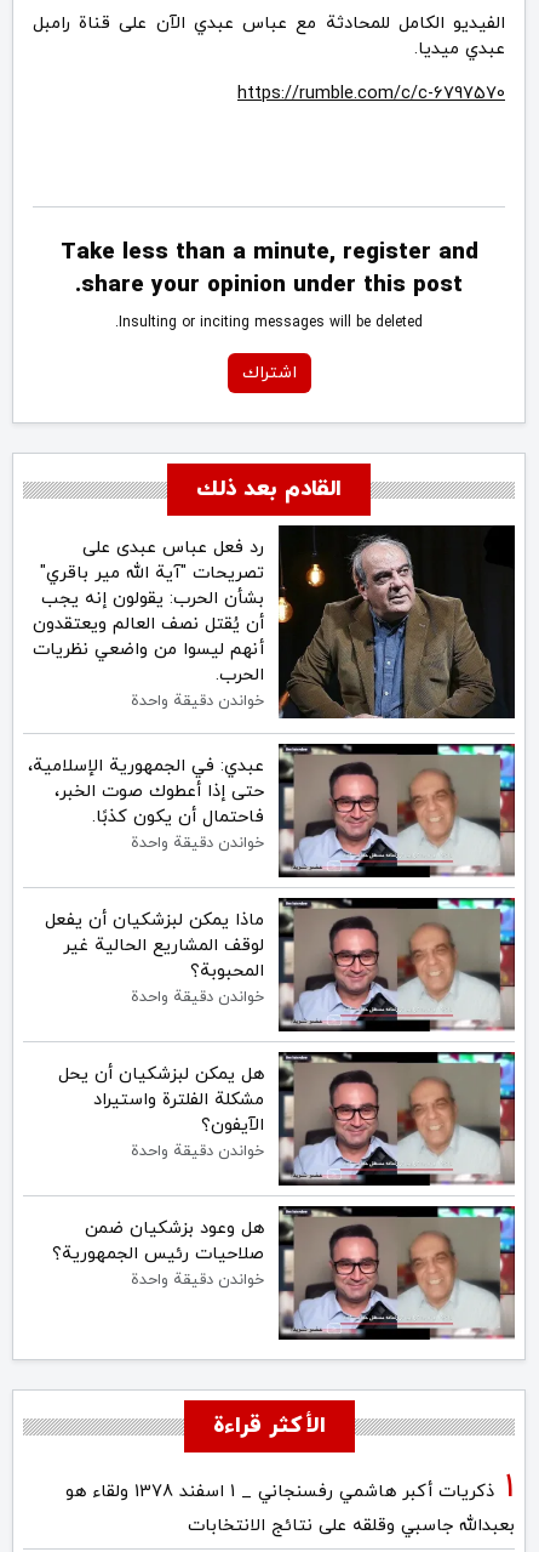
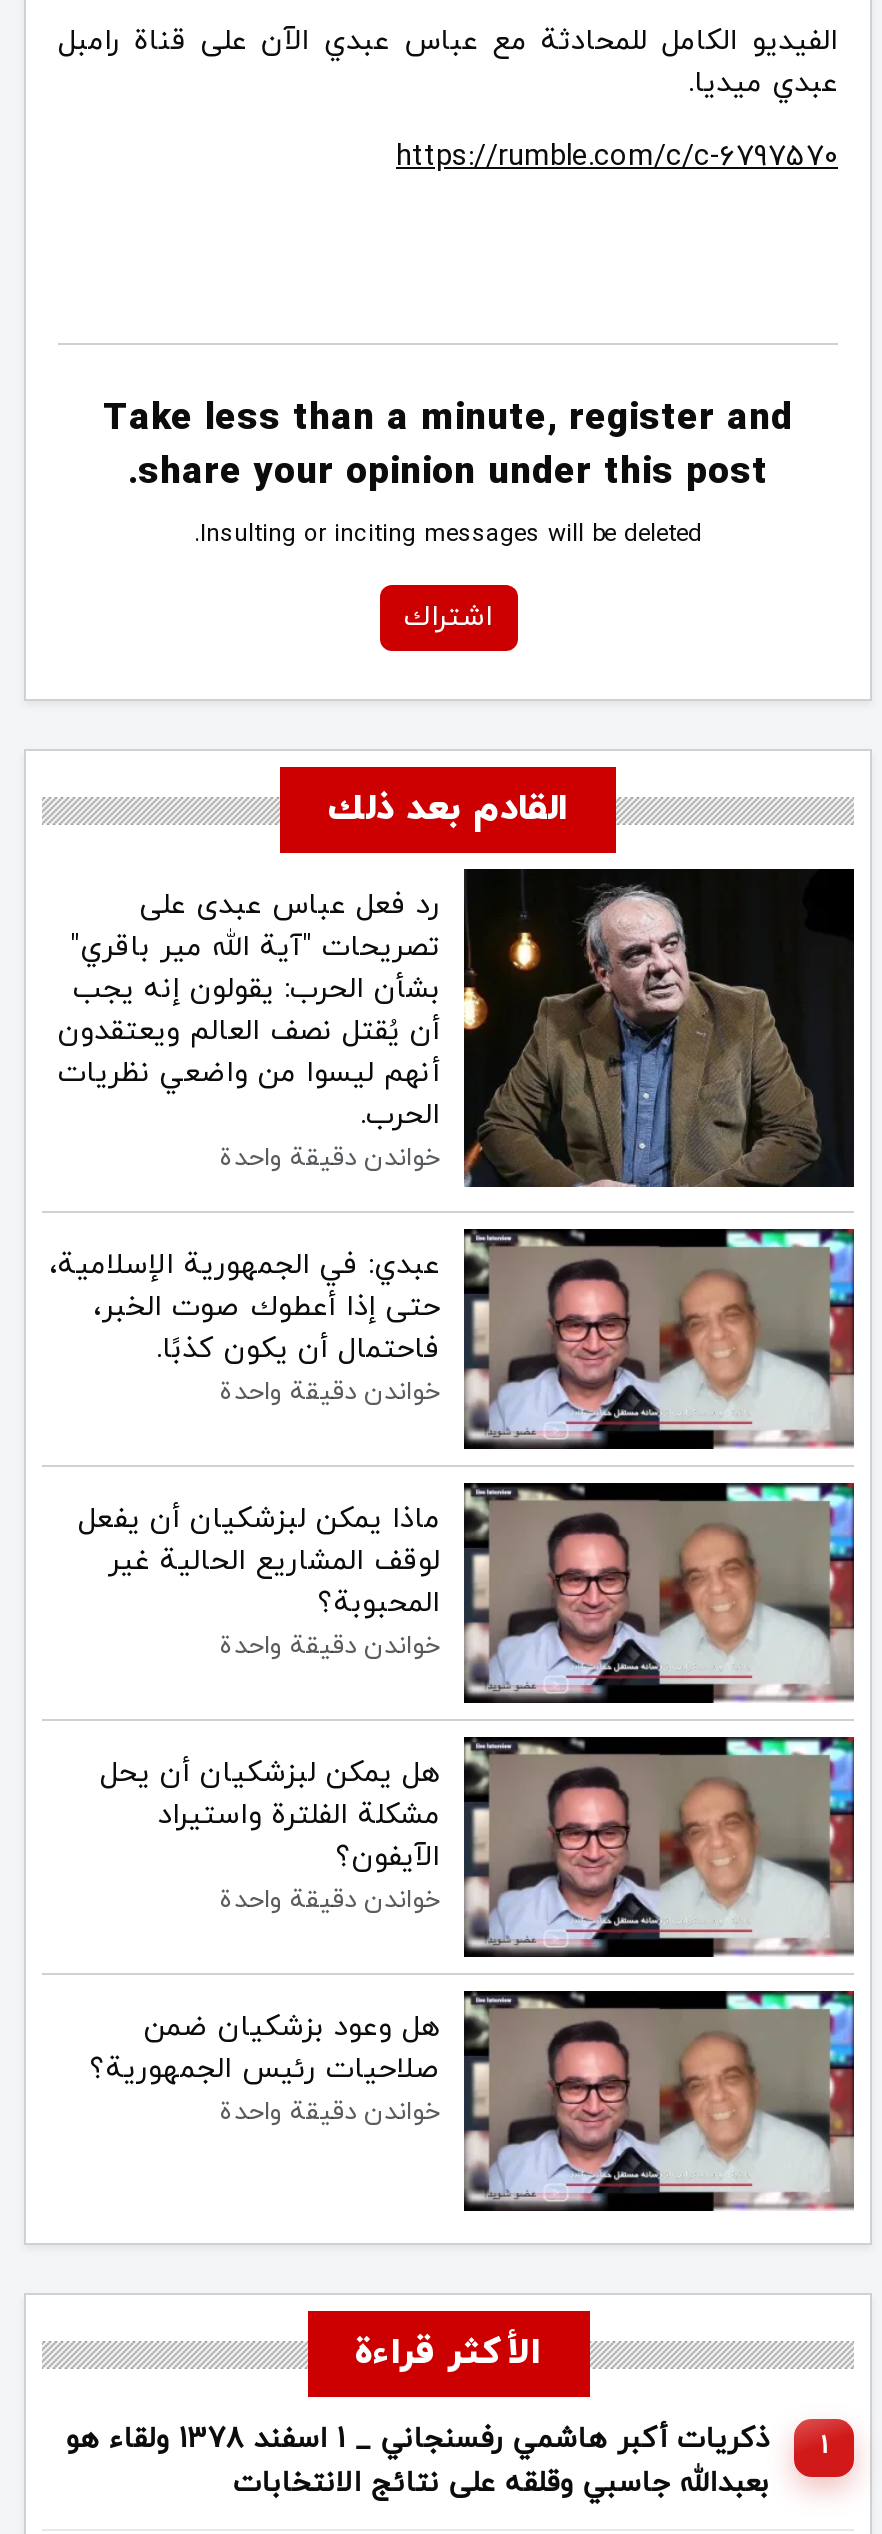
none -> [820,2429,828,2465] 1

